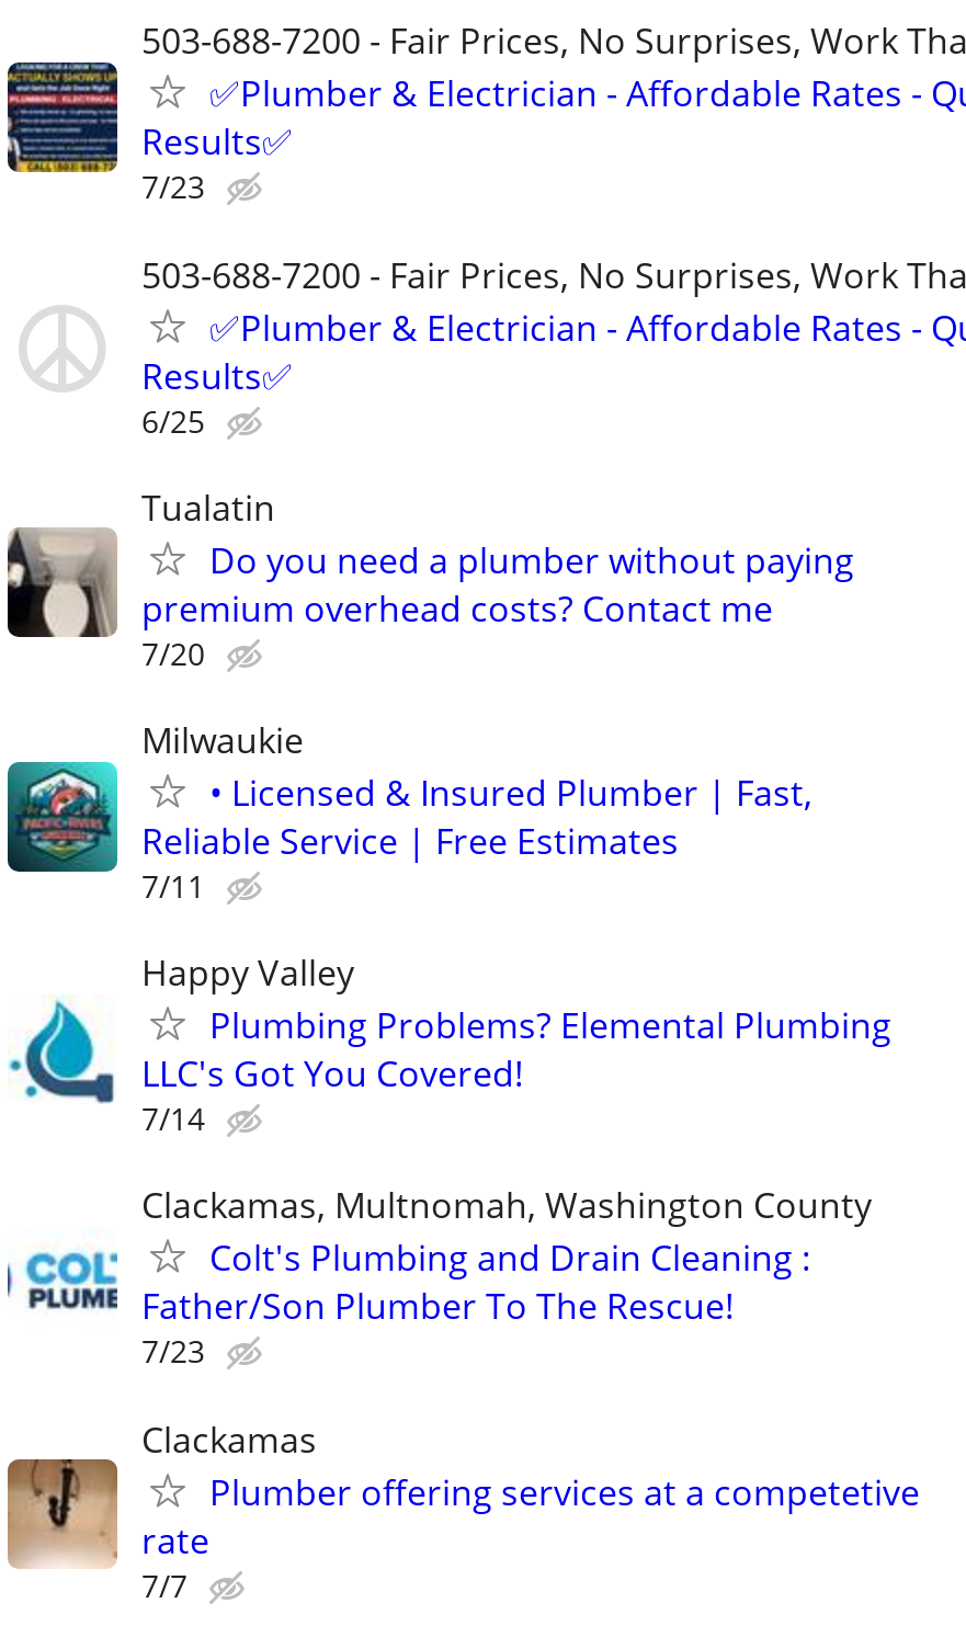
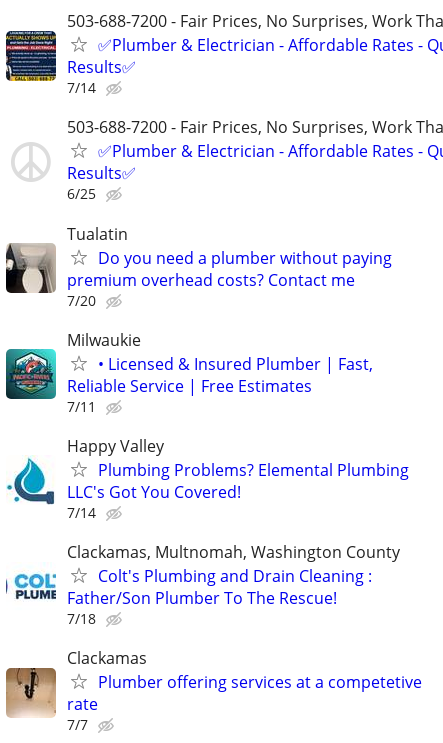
[141,166,205,208] 7/23 -> [67,78,96,97] 7/14
[141,1330,205,1372] 7/23 -> [67,609,96,628] 7/18

